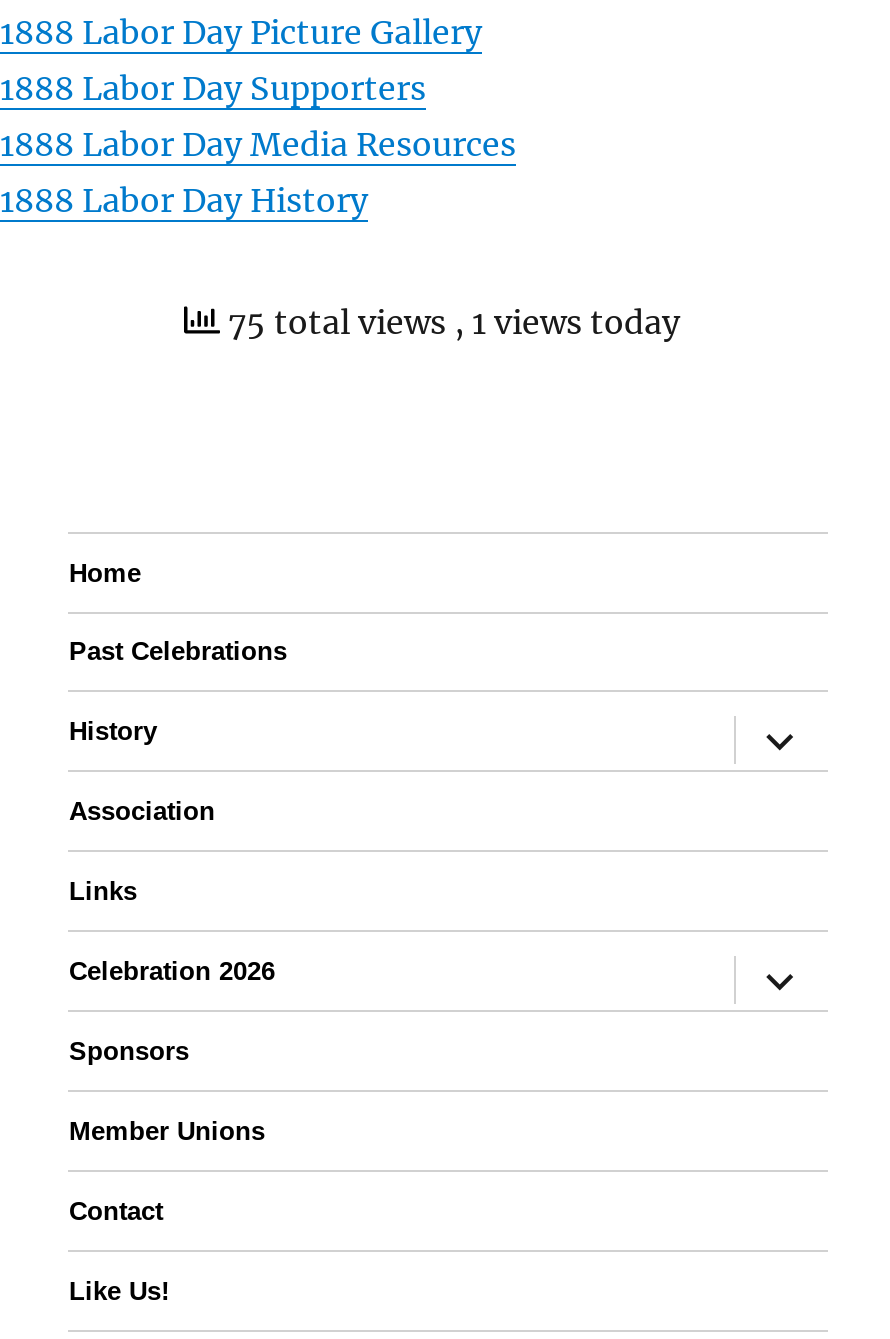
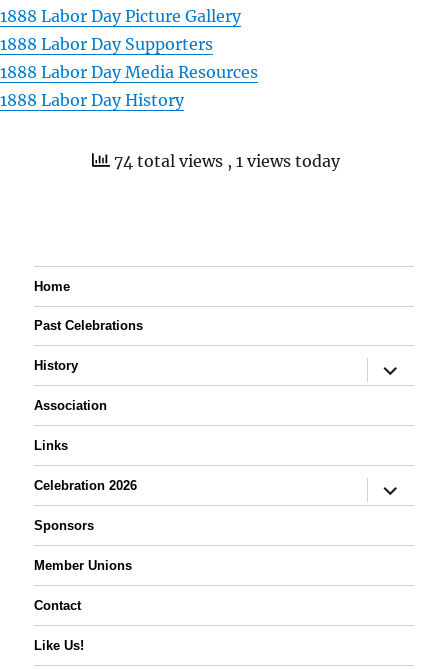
[220,302,680,342] 75 total views, 1 views today -> [110,151,340,171] 74 total views, 1 views today

